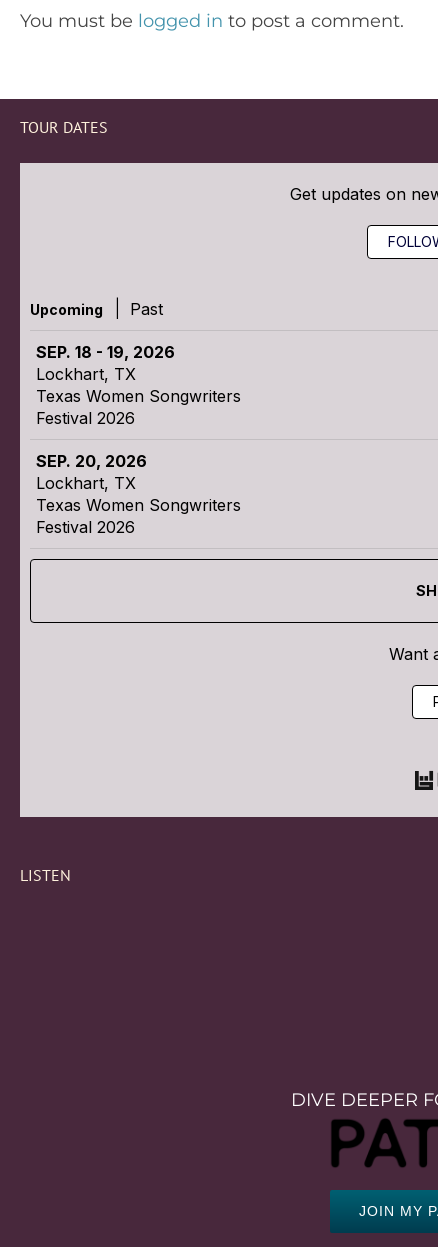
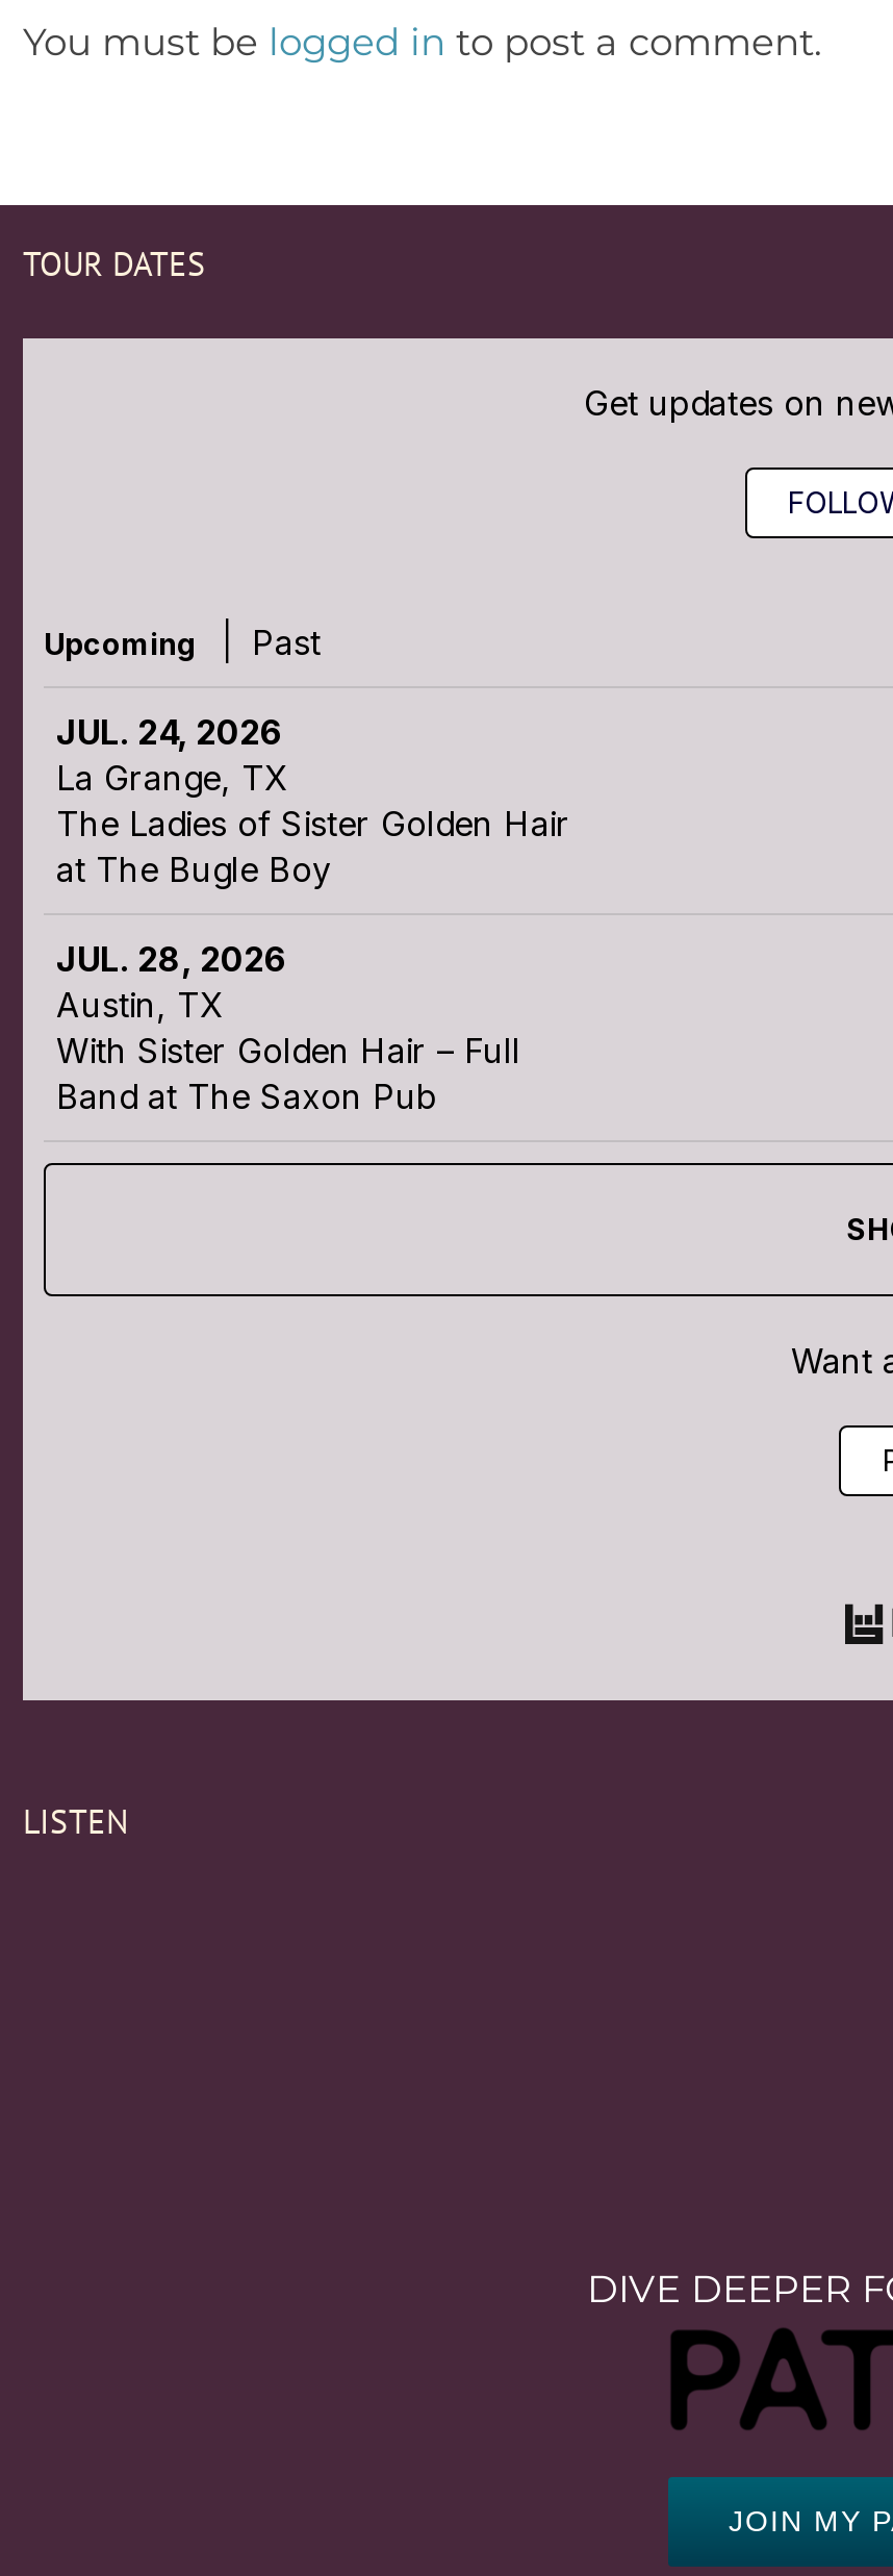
[36,342,241,428] SEP. 18 - 19, 2026 | Lockhart, TX | Texas Women Songwriters | Festival 2026 -> [56,711,570,890] JUL. 24, 2026 | La Grange, TX | The Ladies of Sister Golden Hair | at The Bugle Boy
[36,451,241,537] SEP. 20, 2026 | Lockhart, TX | Texas Women Songwriters | Festival 2026 -> [56,938,520,1117] JUL. 28, 2026 | Austin, TX | With Sister Golden Hair – Full | Band at The Saxon Pub

